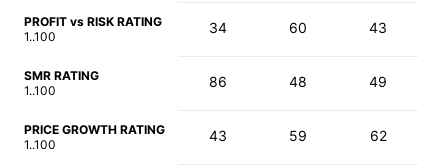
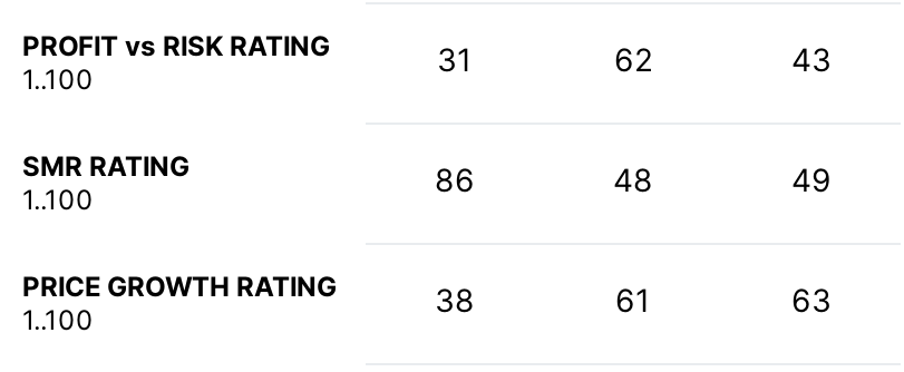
[209,19,227,36] 34 -> [437,41,473,78] 31
[289,19,307,36] 60 -> [614,41,652,78] 62
[209,127,227,144] 43 -> [435,281,475,319] 38
[289,127,307,144] 59 -> [615,281,651,319] 61
[369,127,386,144] 62 -> [791,281,832,319] 63

